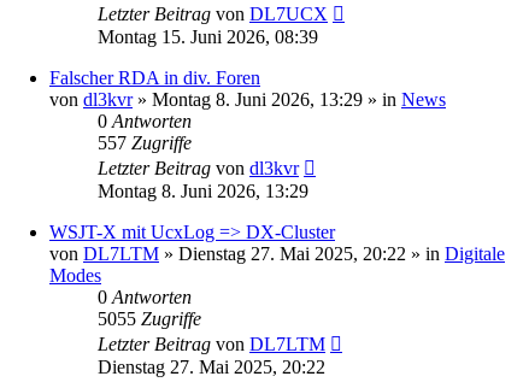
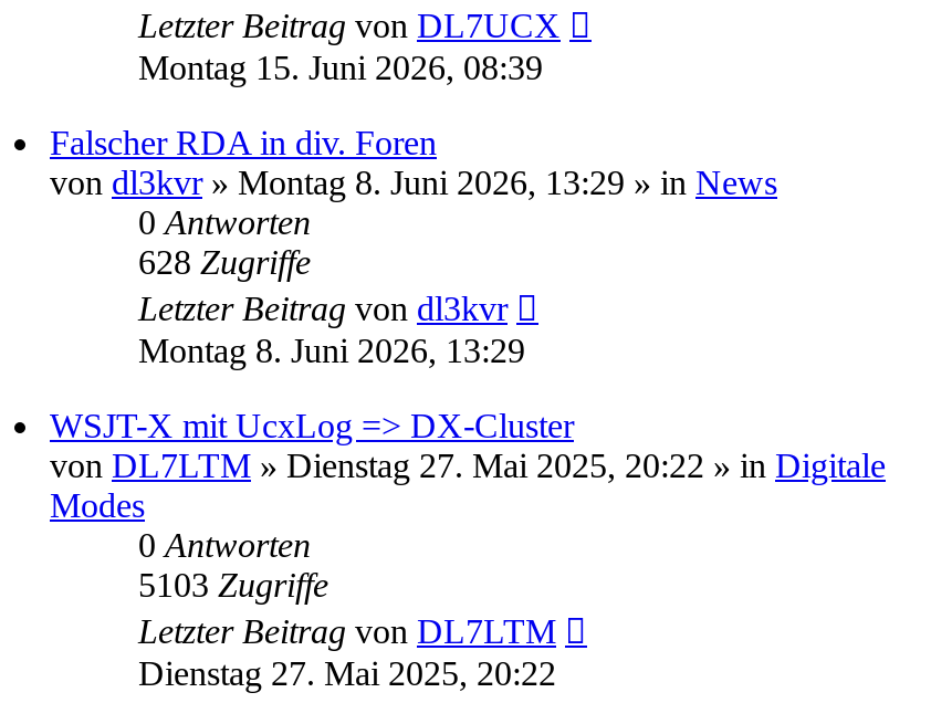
[98,132,192,153] 557 Zugriffe -> [138,243,311,281] 628 Zugriffe
[98,308,201,329] 5055 Zugriffe -> [138,566,328,603] 5103 Zugriffe

